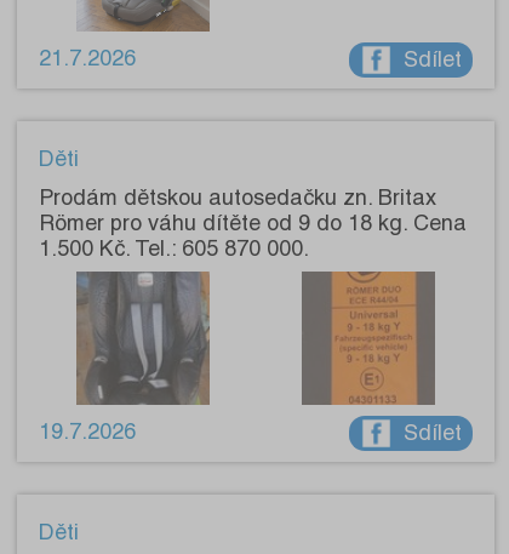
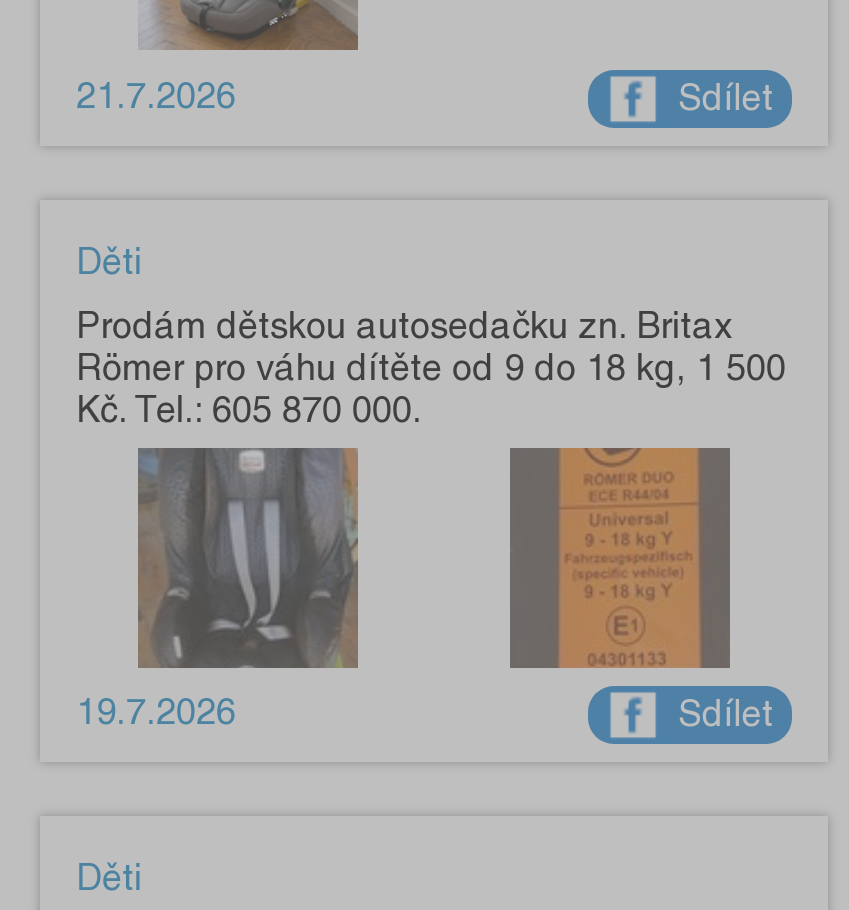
[39,210,467,261] Römer pro váhu dítěte od 9 do 18 kg. Cena | 1.500 Kč. Tel.: 605 870 000. -> [76,346,786,430] Römer pro váhu dítěte od 9 do 18 kg, 1 500 | Kč. Tel.: 605 870 000.

